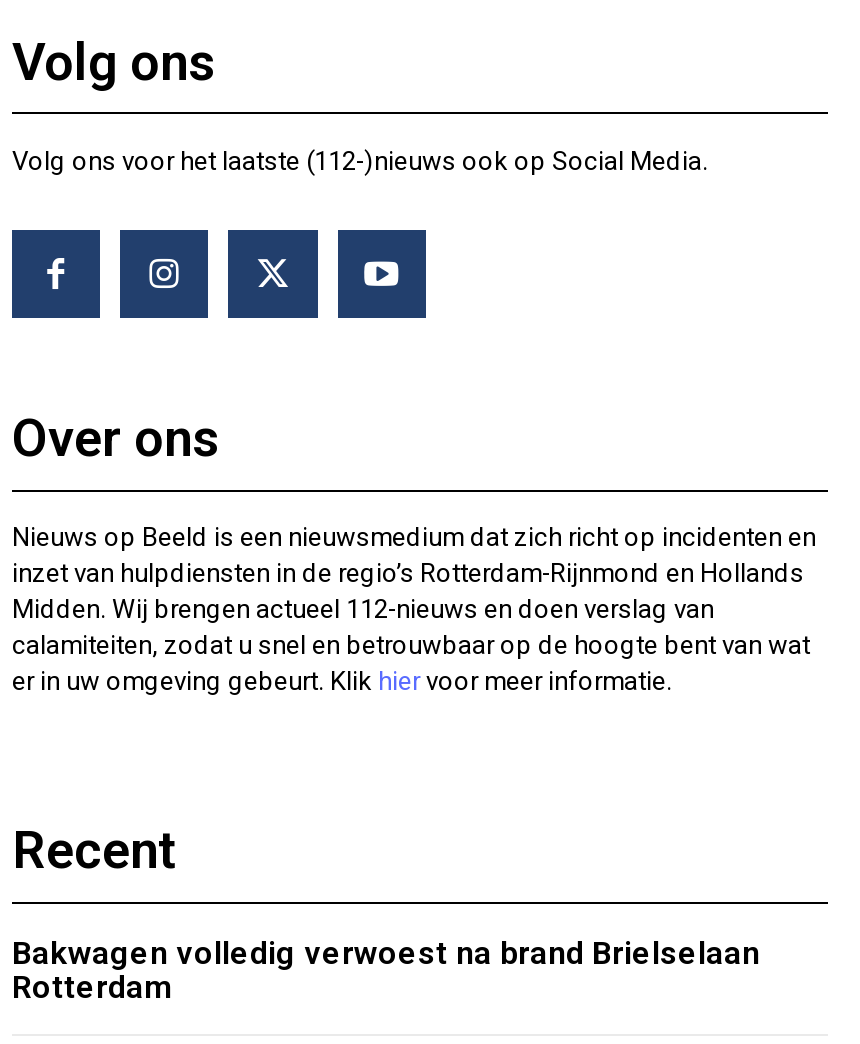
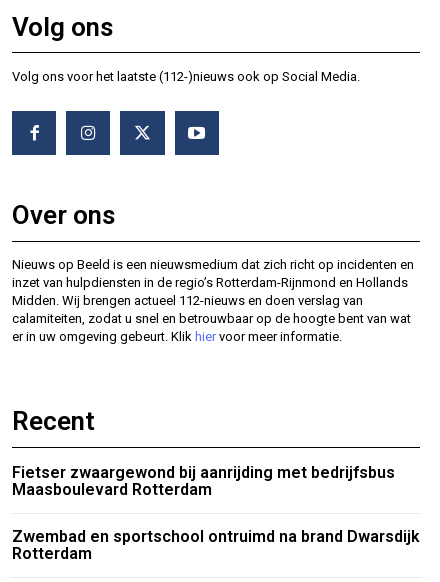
[12,934,760,972] Bakwagen volledig verwoest na brand Brielselaan -> [12,463,420,546] Fietser zwaargewond bij aanrijding met bedrijfsbus | Maasboulevard Rotterdam | Zwembad en sportschool ontruimd na brand Dwarsdijk

